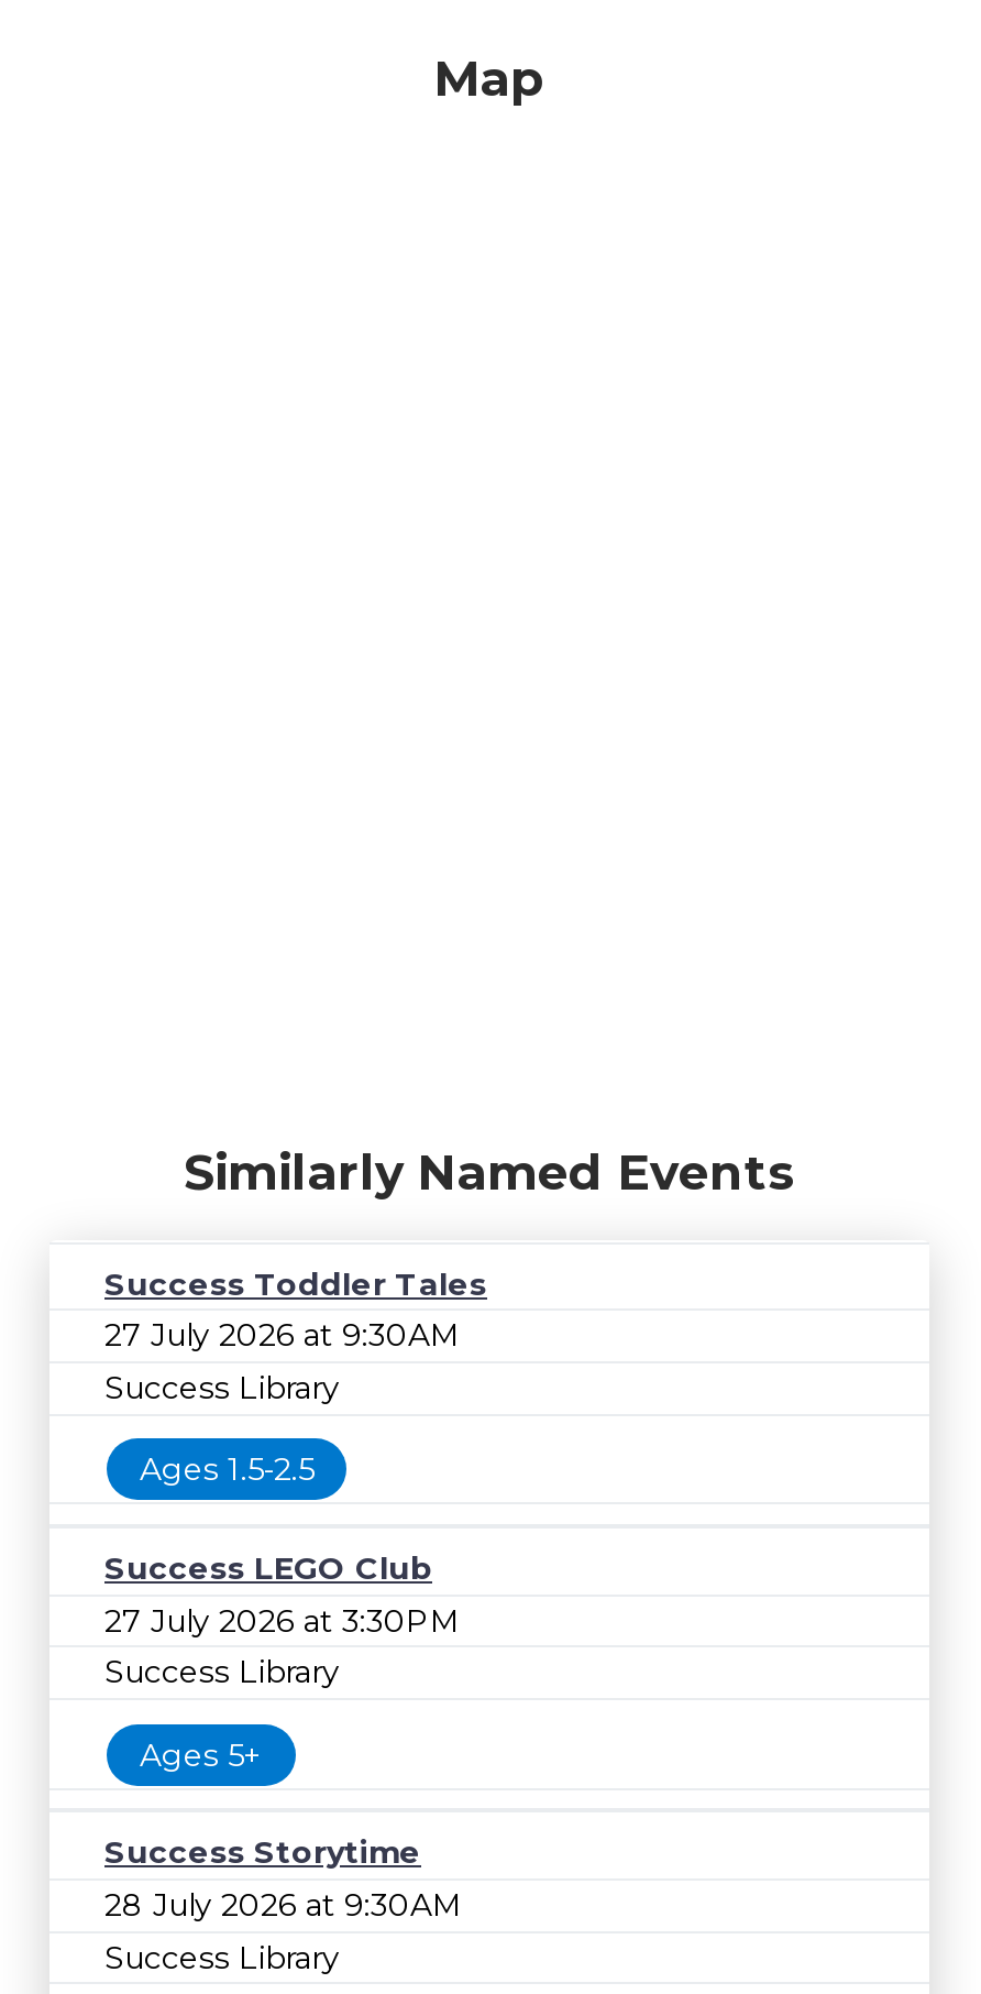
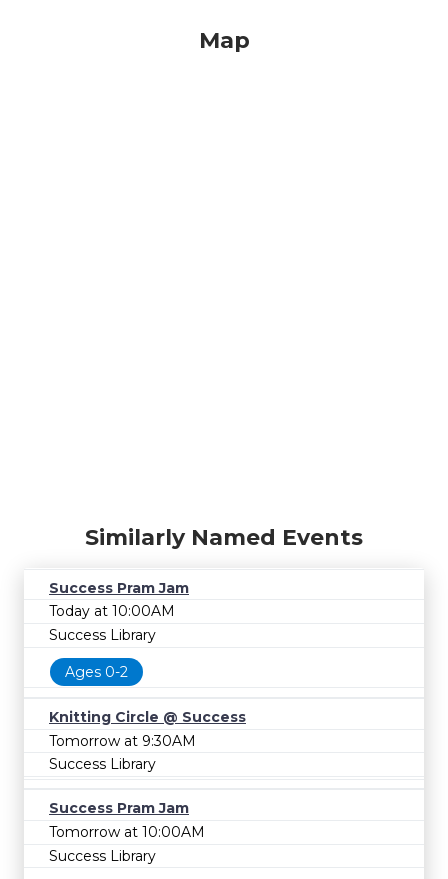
[104,1264,487,1355] Success Toddler Tales | 27 July 2026 at 9:30AM -> [49,579,189,620] Success Pram Jam | Today at 10:00AM
[140,1450,313,1490] Ages 1.5-2.5 -> [65,663,128,681] Ages 0-2
[104,1548,461,1640] Success LEGO Club | 27 July 2026 at 3:30PM -> [49,708,246,750] Knitting Circle @ Success | Tomorrow at 9:30AM
[104,1735,463,1925] Ages 5+ | Success Storytime | 28 July 2026 at 9:30AM -> [49,799,205,841] Success Pram Jam | Tomorrow at 10:00AM

